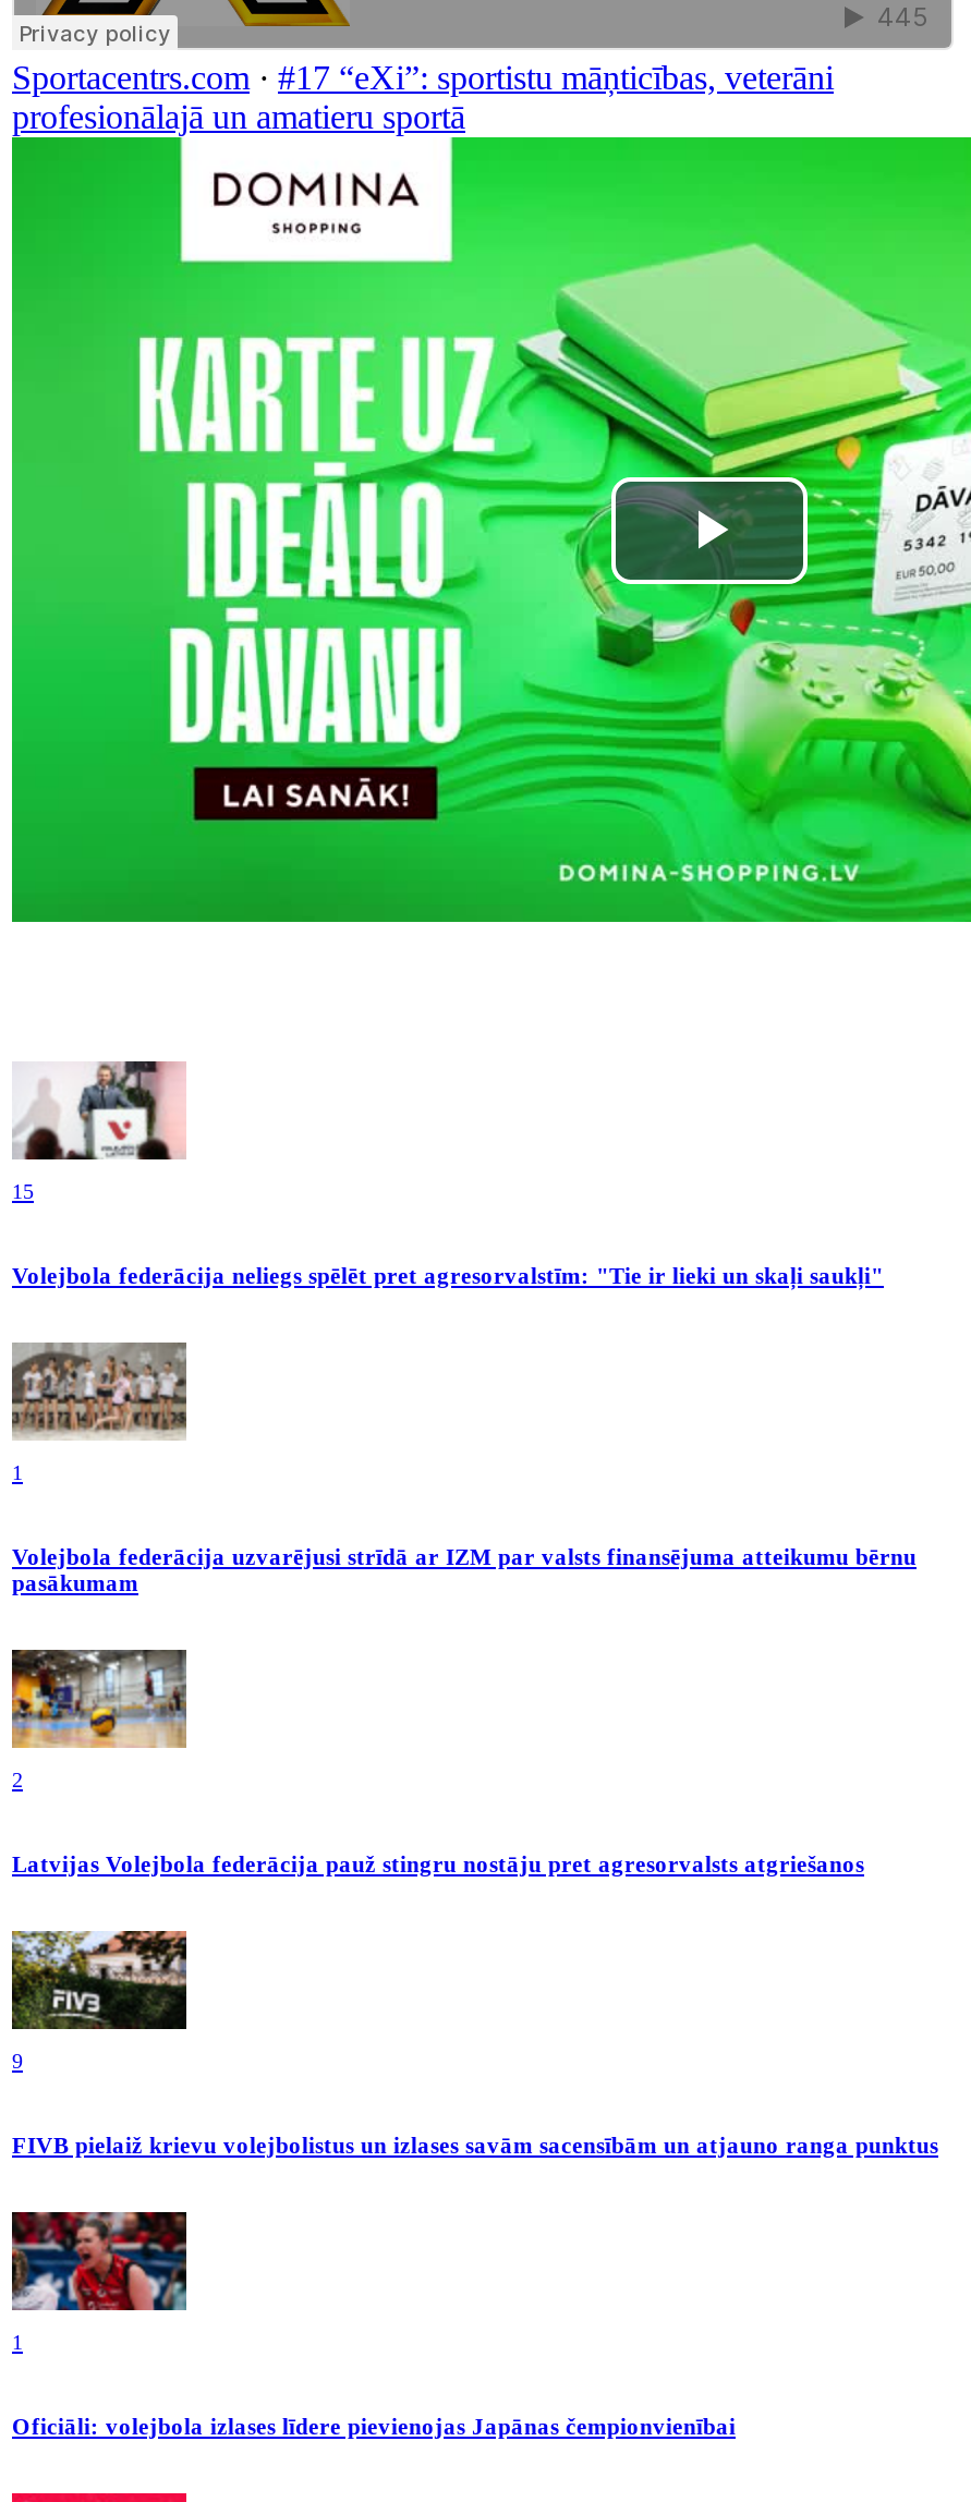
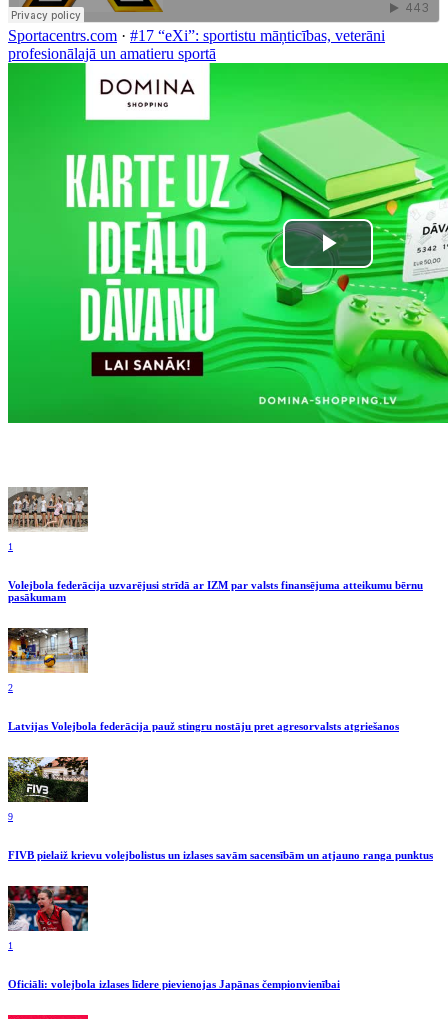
[12,1061,884,1288] [image] | 15 | Volejbola federācija neliegs spēlēt pret agresorvalstīm: "Tie ir lieki un skaļi saukļi" -> none

